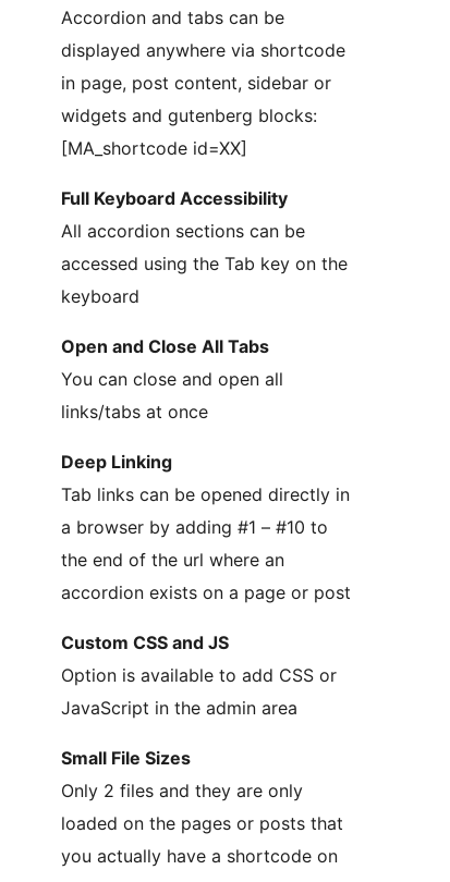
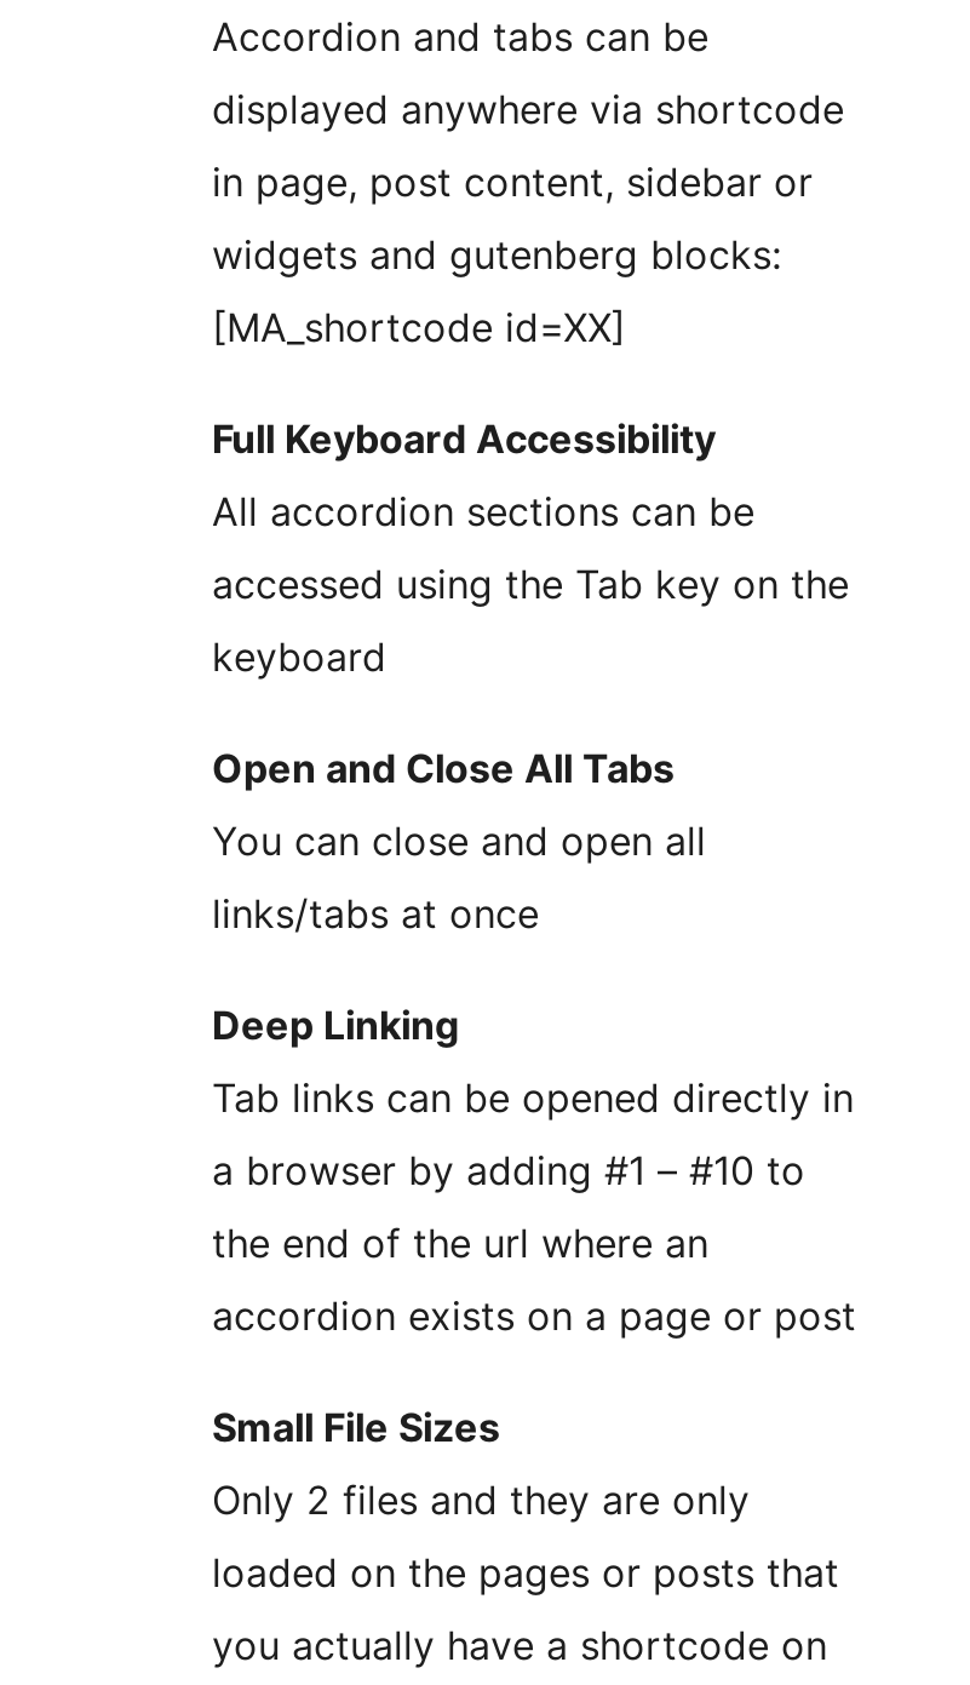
[61,632,337,719] Custom CSS and JS | Option is available to add CSS or | JavaScript in the admin area -> none

